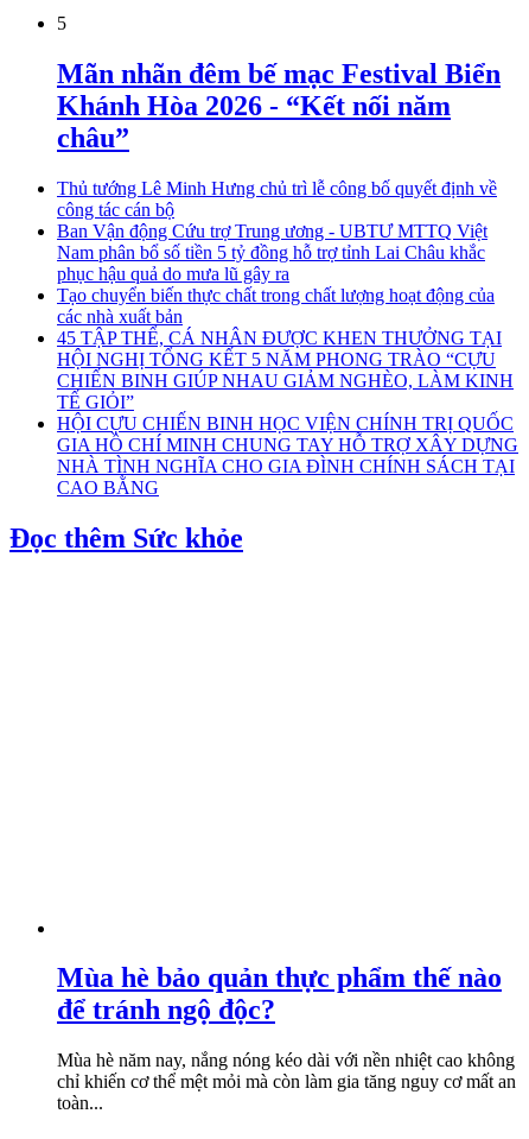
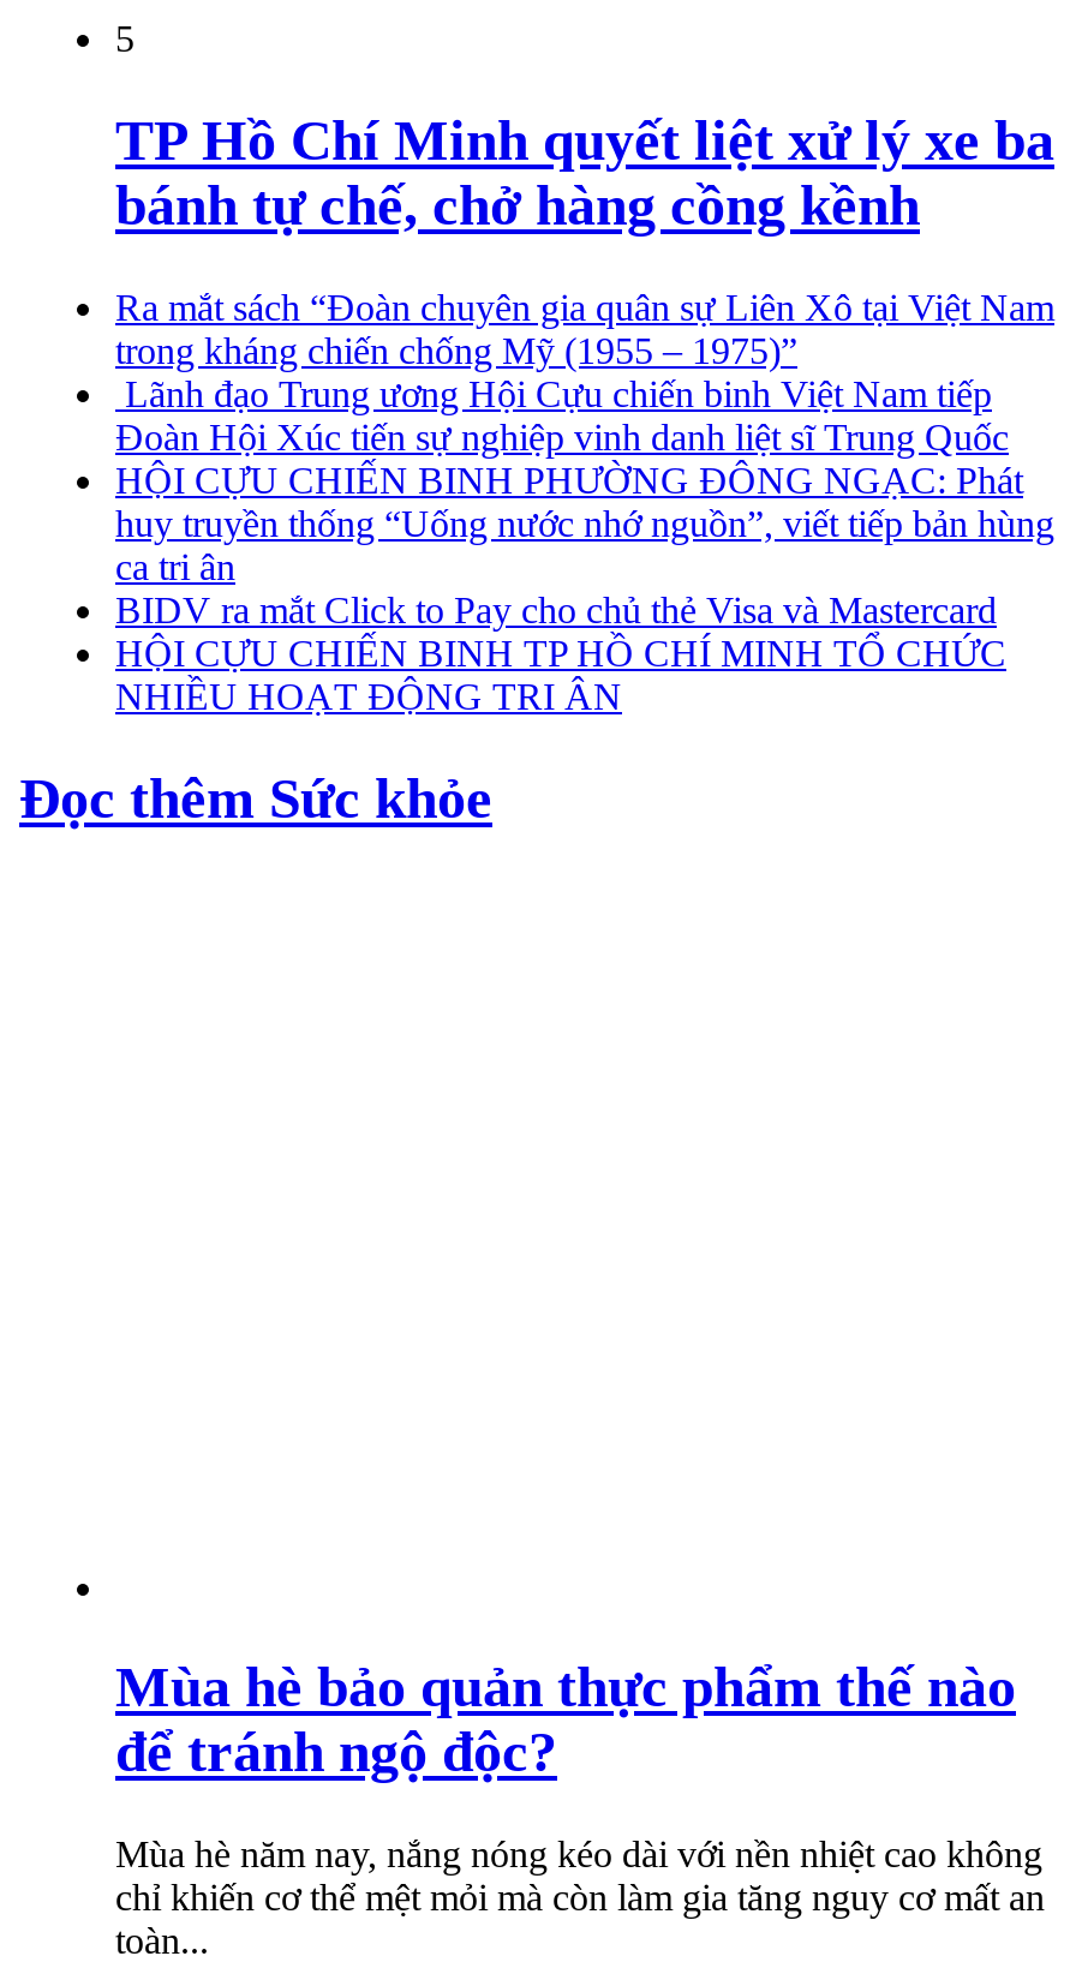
[57,58,501,153] Mãn nhãn đêm bế mạc Festival Biển | Khánh Hòa 2026 - “Kết nối năm | châu” -> [115,109,1054,236] TP Hồ Chí Minh quyết liệt xử lý xe ba | bánh tự chế, chở hàng cồng kềnh
[57,178,518,497] Thủ tướng Lê Minh Hưng chủ trì lễ công bố quyết định về | công tác cán bộ | Ban Vận động Cứu trợ Trung ương - UBTƯ MTTQ Việt | Nam phân bổ số tiền 5 tỷ đồng hỗ trợ tỉnh Lai Châu khắc | phục hậu quả do mưa lũ gây ra | Tạo chuyển biến thực chất trong chất lượng hoạt động của | các nhà xuất bản | 45 TẬP THỂ, CÁ NHÂN ĐƯỢC KHEN THƯỞNG TẠI | HỘI NGHỊ TỔNG KẾT 5 NĂM PHONG TRÀO “CỰU | CHIẾN BINH GIÚP NHAU GIẢM NGHÈO, LÀM KINH | TẾ GIỎI” | HỘI CỰU CHIẾN BINH HỌC VIỆN CHÍNH TRỊ QUỐC | GIA HỒ CHÍ MINH CHUNG TAY HỖ TRỢ XÂY DỰNG | NHÀ TÌNH NGHĨA CHO GIA ĐÌNH CHÍNH SÁCH TẠI | CAO BẰNG -> [115,286,1054,716] Ra mắt sách “Đoàn chuyên gia quân sự Liên Xô tại Việt Nam | trong kháng chiến chống Mỹ (1955 – 1975)” | Lãnh đạo Trung ương Hội Cựu chiến binh Việt Nam tiếp | Đoàn Hội Xúc tiến sự nghiệp vinh danh liệt sĩ Trung Quốc | HỘI CỰU CHIẾN BINH PHƯỜNG ĐÔNG NGẠC: Phát | huy truyền thống “Uống nước nhớ nguồn”, viết tiếp bản hùng | ca tri ân | BIDV ra mắt Click to Pay cho chủ thẻ Visa và Mastercard | HỘI CỰU CHIẾN BINH TP HỒ CHÍ MINH TỔ CHỨC | NHIỀU HOẠT ĐỘNG TRI ÂN

